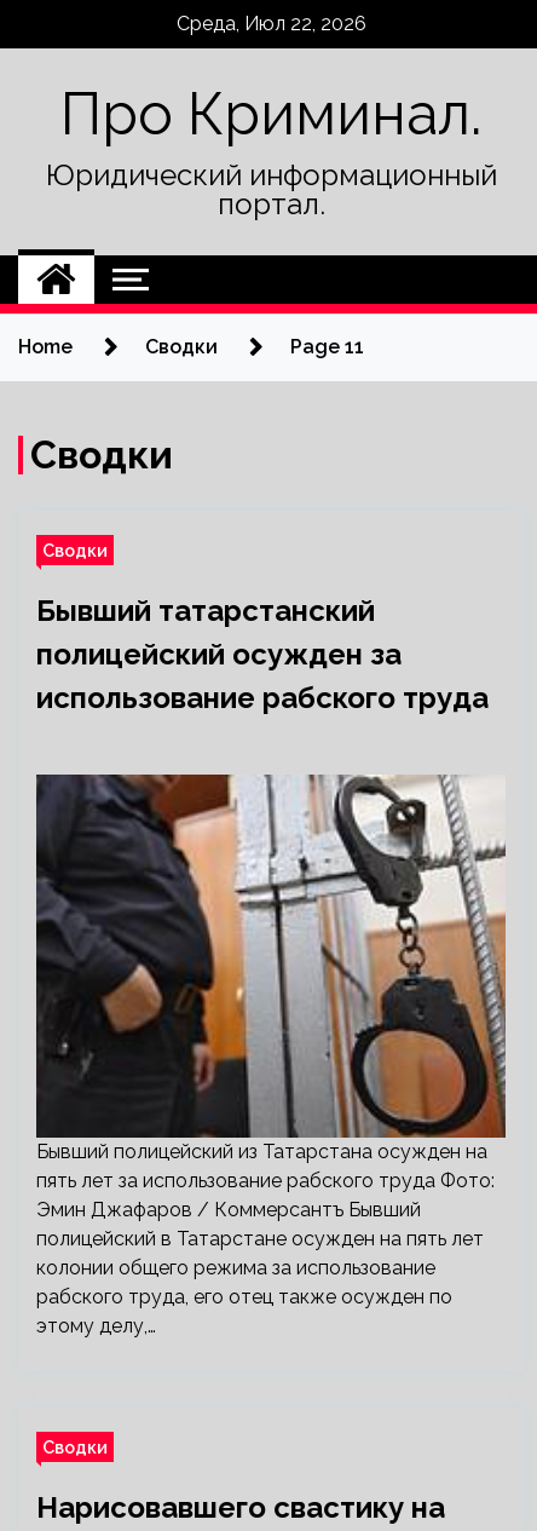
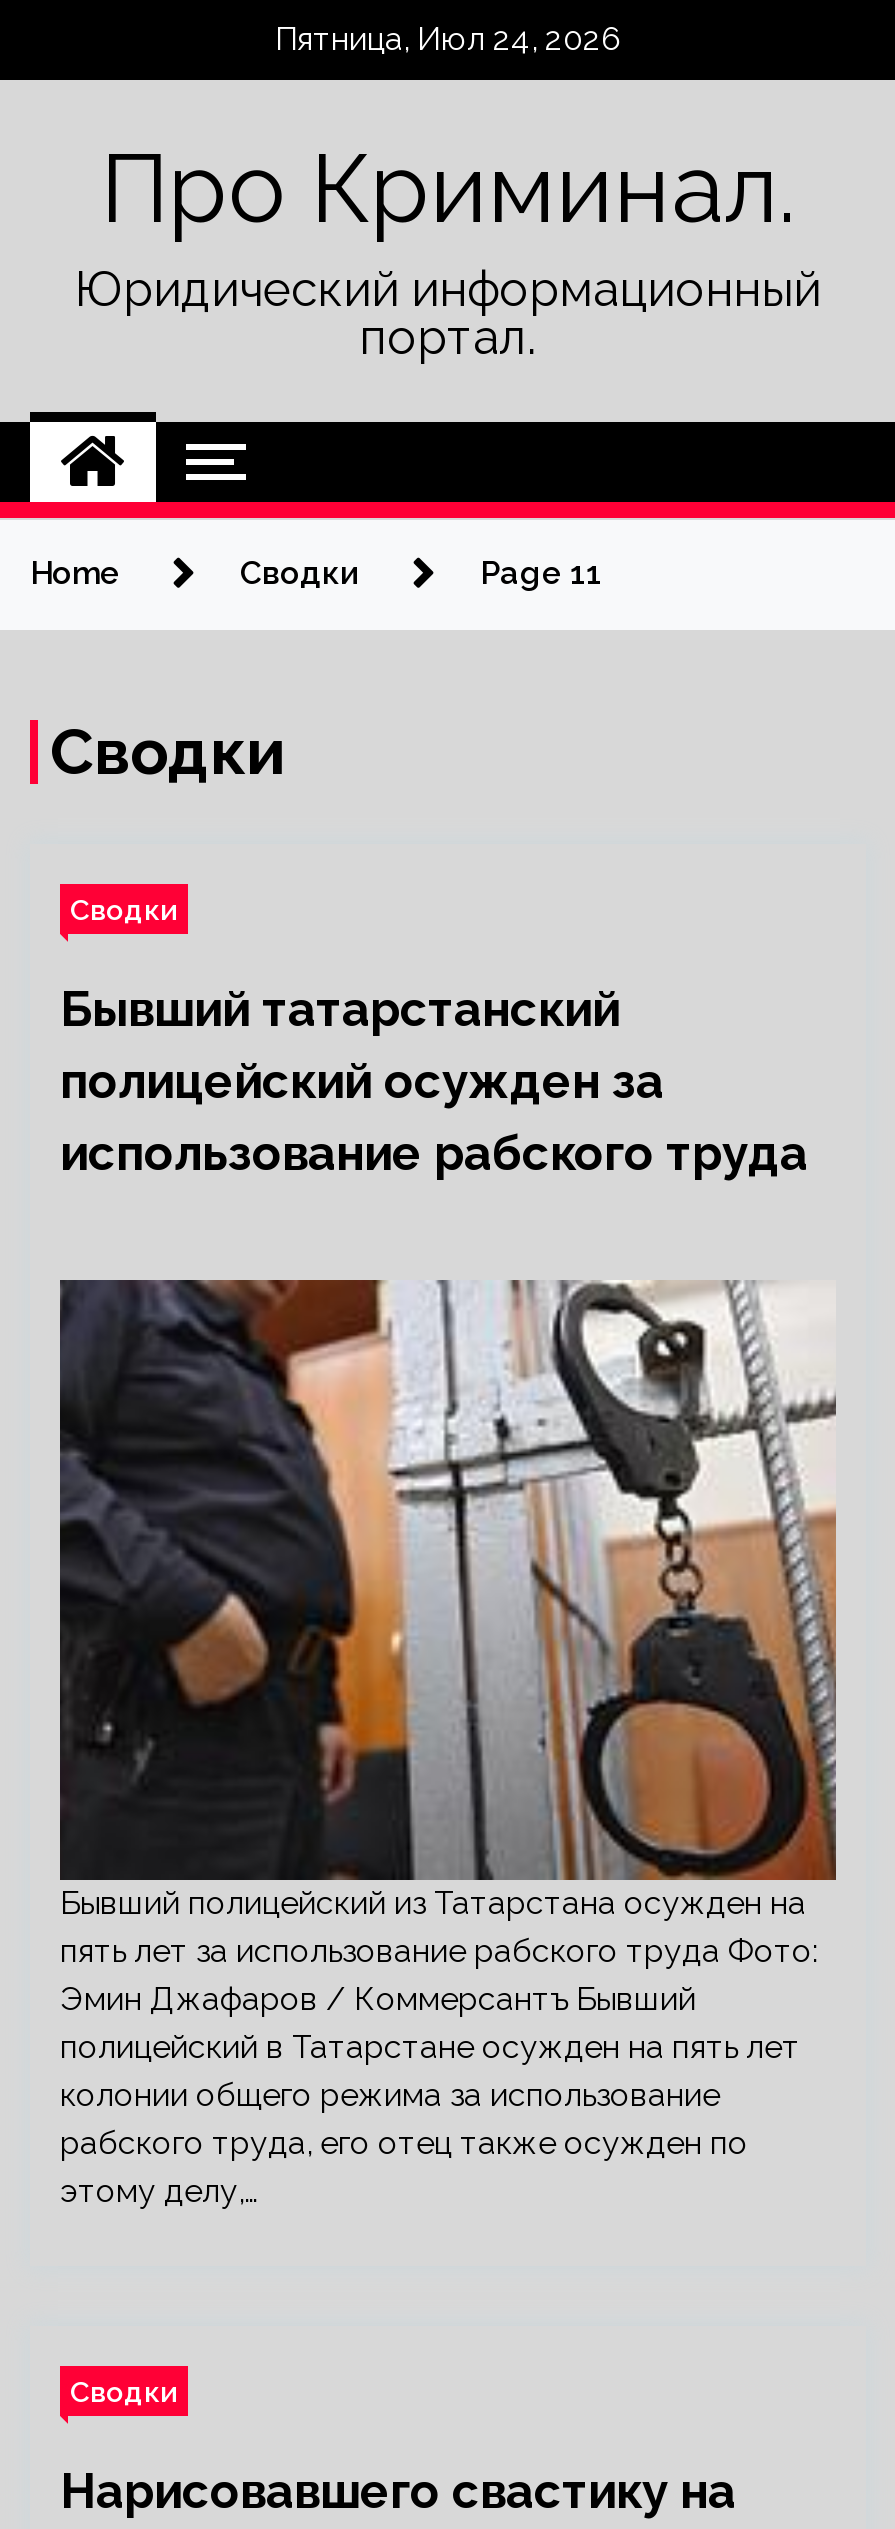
[176,12,366,35] Среда, Июл 22, 2026 -> [275,20,621,58] Пятница, Июл 24, 2026

